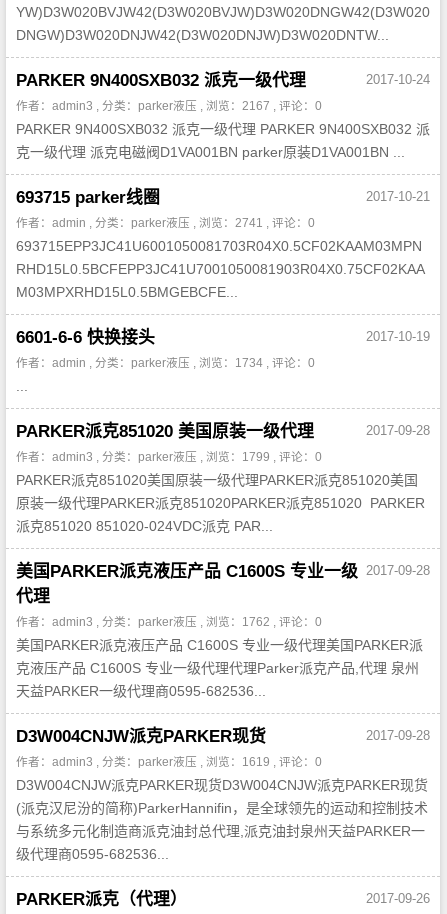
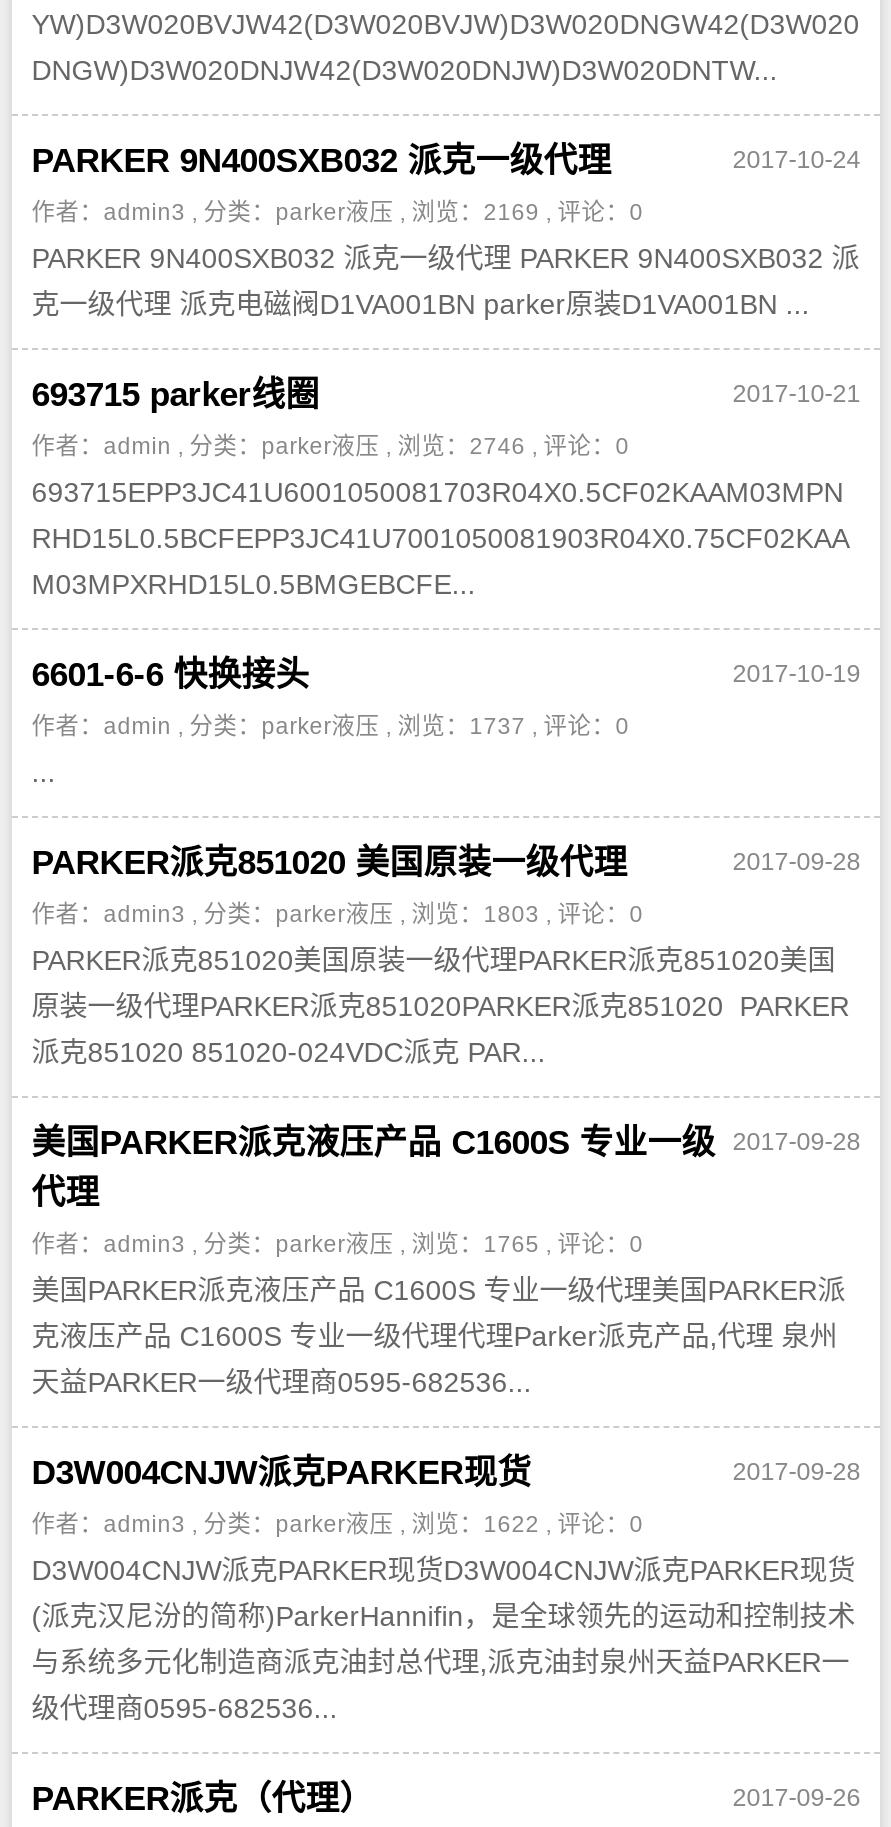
[16,99,322,112] 作者：admin3 , 分类：parker液压, 浏览：2167 , 评论：0 -> [31,198,643,224] 作者：admin3 , 分类：parker液压, 浏览：2169 , 评论：0
[16,216,315,229] 作者：admin , 分类：parker液压, 浏览：2741 , 评论：0 -> [31,432,629,458] 作者：admin , 分类：parker液压, 浏览：2746 , 评论：0
[16,356,315,369] 作者：admin , 分类：parker液压, 浏览：1734 , 评论：0 -> [31,712,629,738] 作者：admin , 分类：parker液压, 浏览：1737 , 评论：0
[16,450,322,463] 作者：admin3 , 分类：parker液压, 浏览：1799 , 评论：0 -> [31,900,643,926] 作者：admin3 , 分类：parker液压, 浏览：1803 , 评论：0
[16,615,322,628] 作者：admin3 , 分类：parker液压, 浏览：1762 , 评论：0 -> [31,1230,643,1256] 作者：admin3 , 分类：parker液压, 浏览：1765 , 评论：0
[16,755,322,768] 作者：admin3 , 分类：parker液压, 浏览：1619 , 评论：0 -> [31,1510,643,1536] 作者：admin3 , 分类：parker液压, 浏览：1622 , 评论：0

